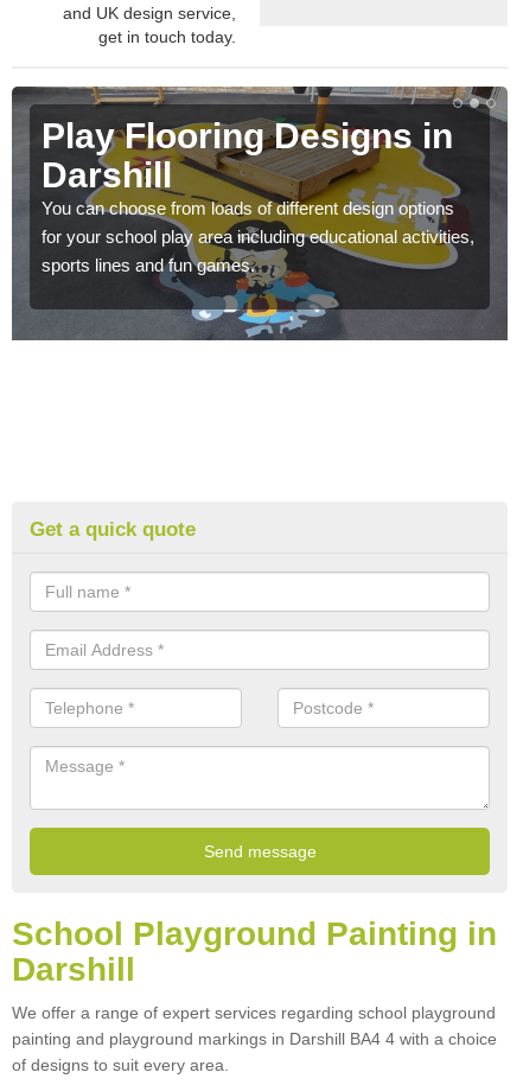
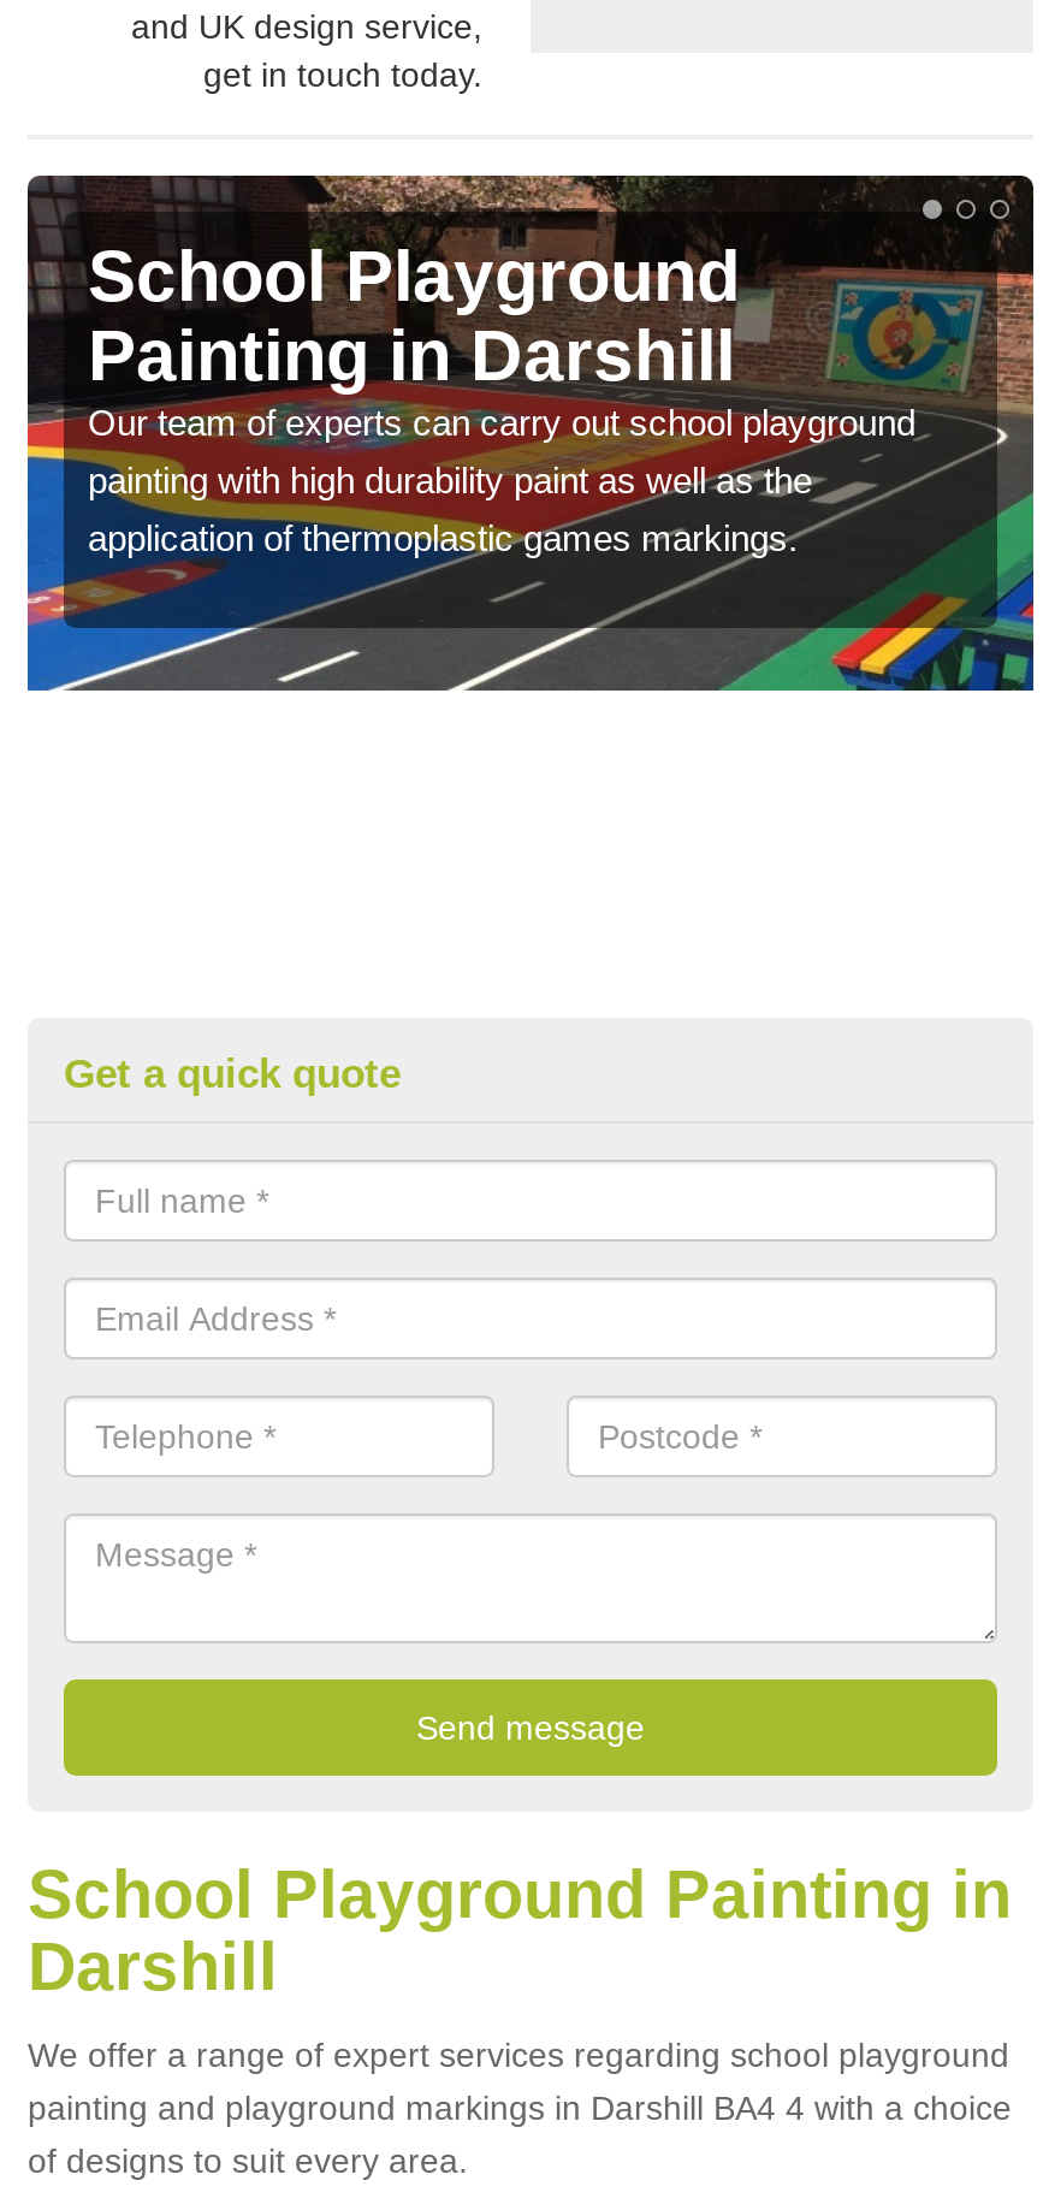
[11,85,509,342] [image] | Play Flooring Designs in | Darshill | You can choose from loads of different design options | for your school play area including educational activities, | sports lines and fun games. -> [25,173,1036,691] [image] | School Playground | Painting in Darshill | Our team of experts can carry out school playground | painting with high durability paint as well as the | application of thermoplastic games markings.

